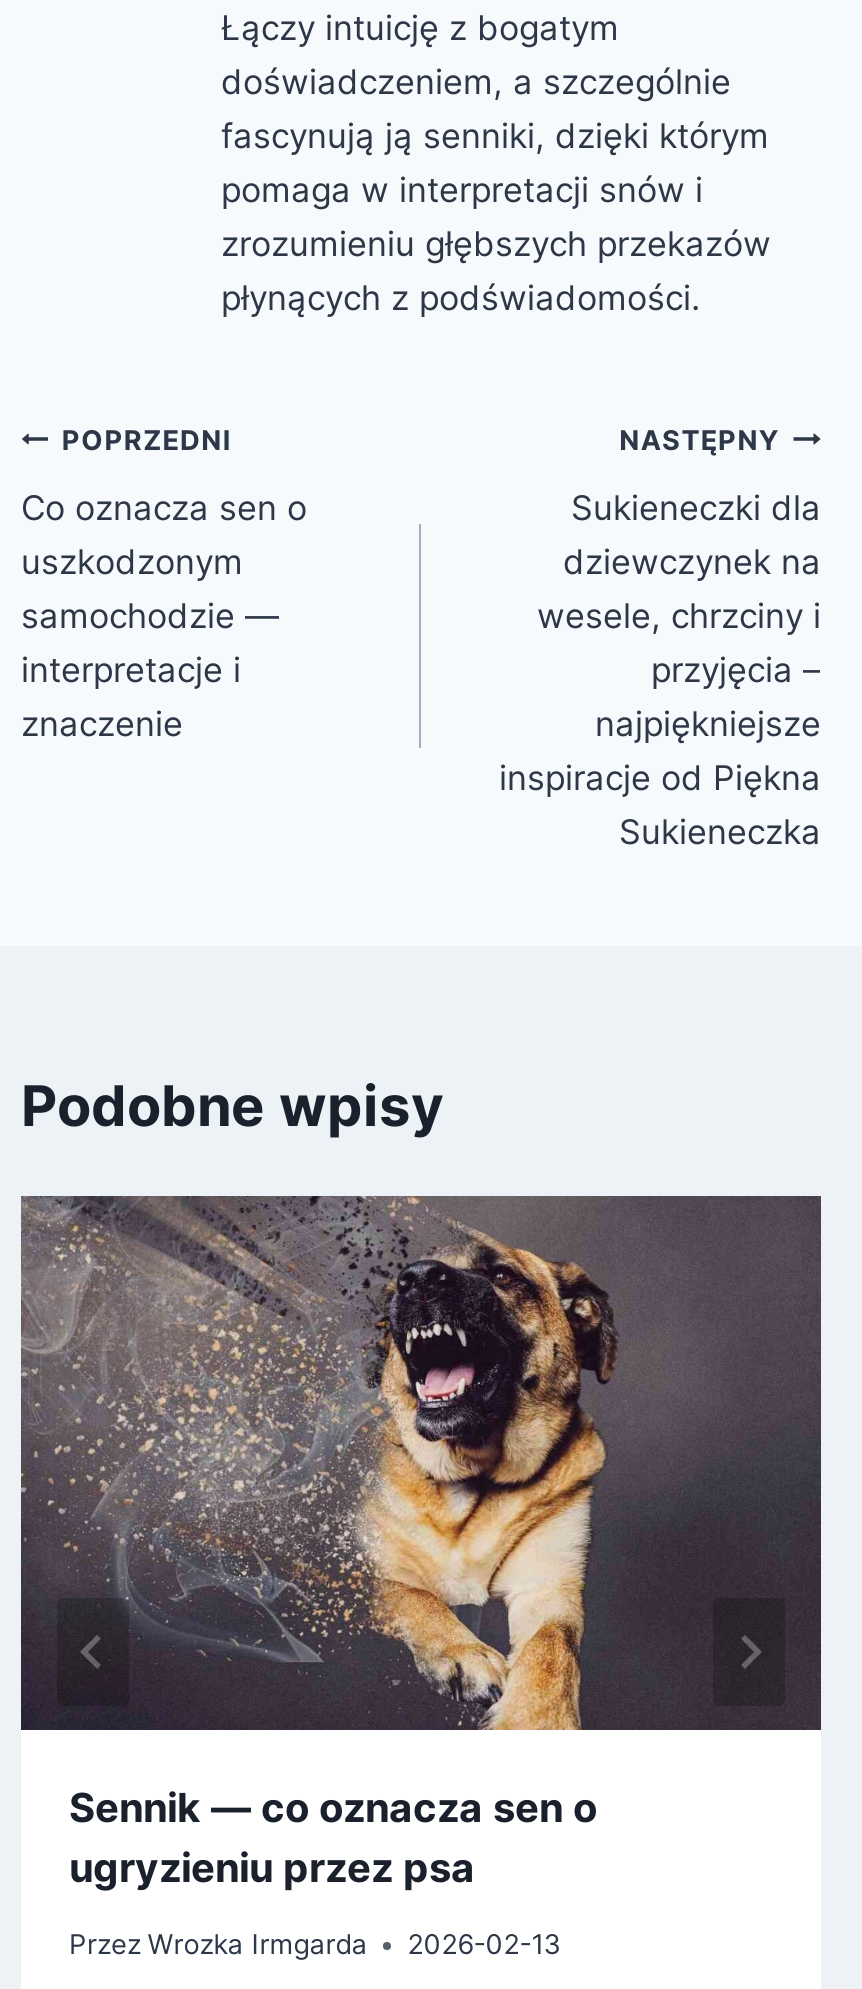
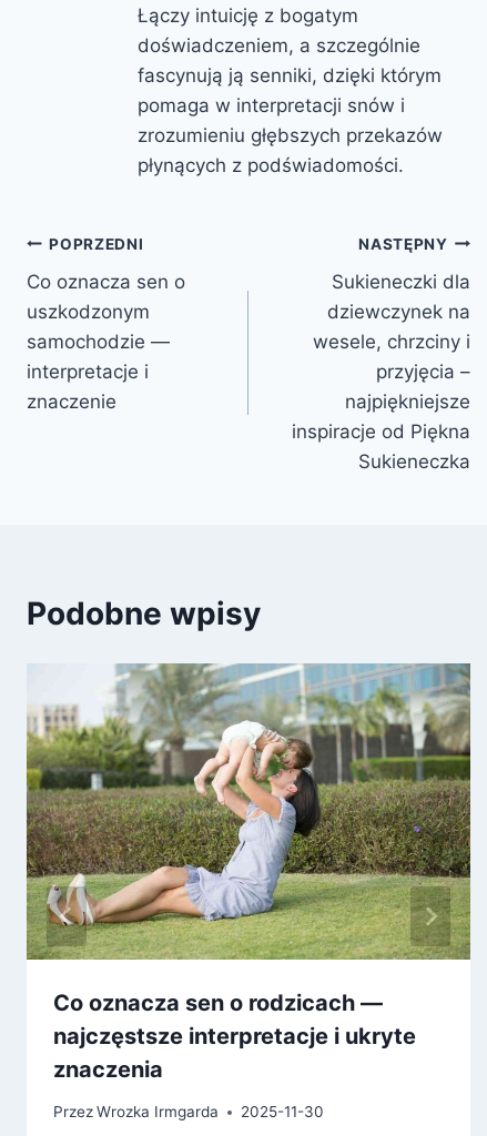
[19,1194,823,1891] [image] | Sennik — co oznacza sen o | ugryzieniu przez psa -> [26,662,471,1082] [image] | Co oznacza sen o rodzicach — | najczęstsze interpretacje i ukryte | znaczenia
[69,1929,561,1961] Przez Wrozka Irmgarda 2026-02-13 -> [53,1103,324,1121] Przez Wrozka Irmgarda 2025-11-30

